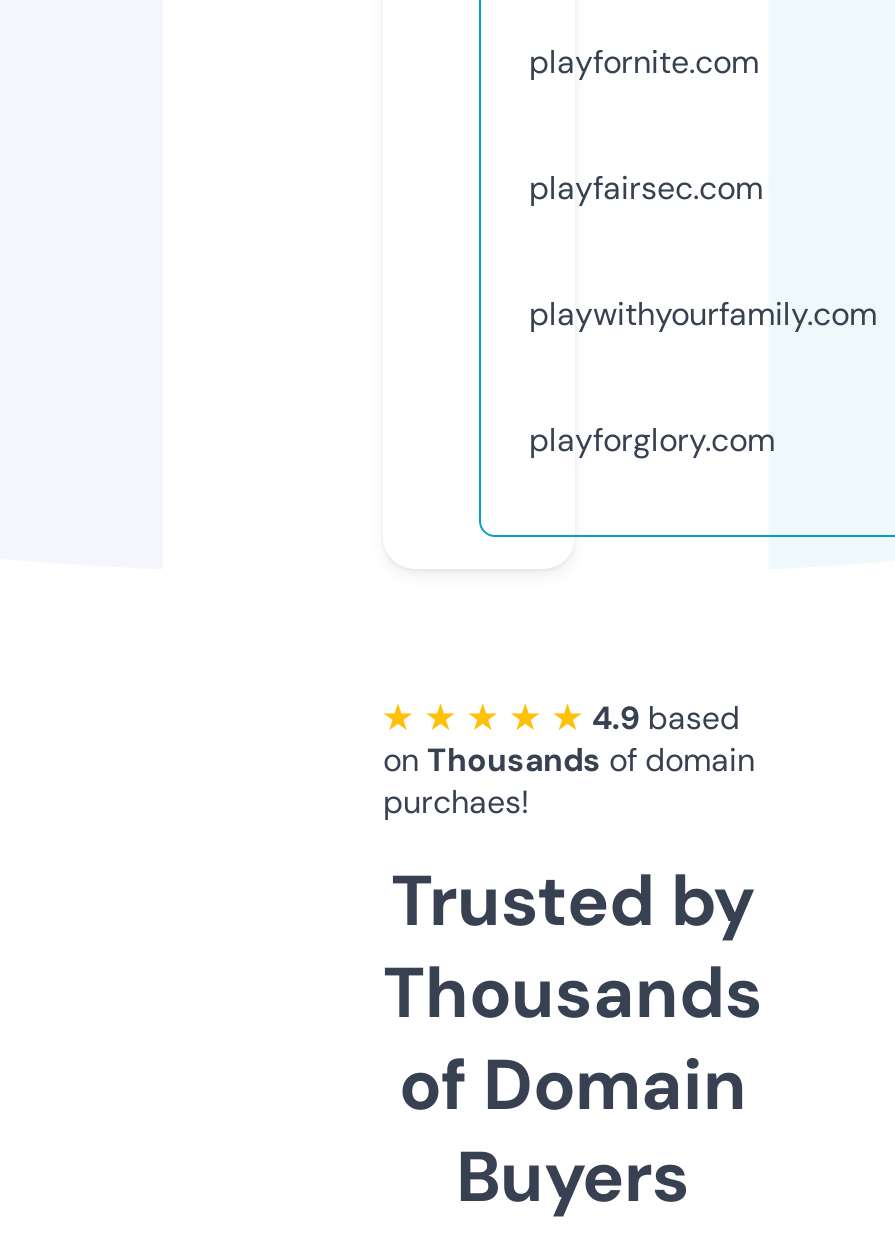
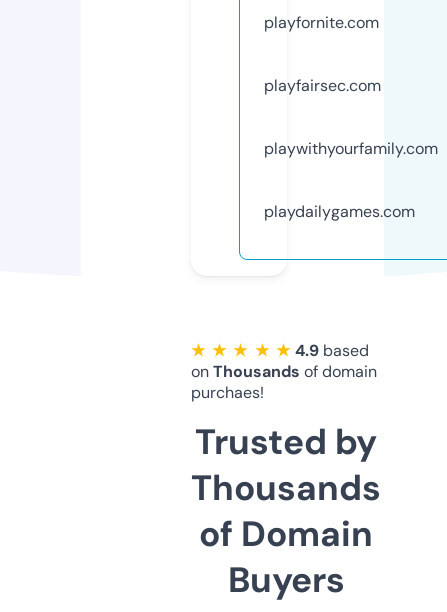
[529,419,775,461] playforglory.com -> [264,201,415,222] playdailygames.com

